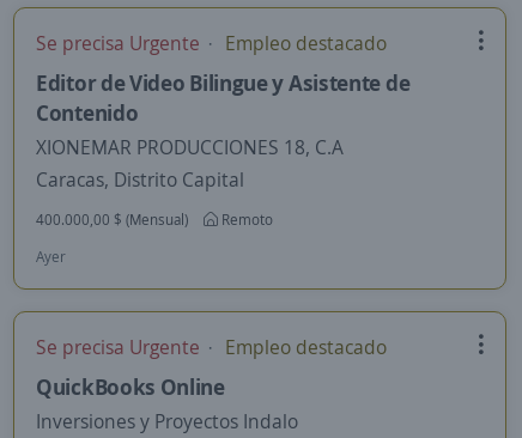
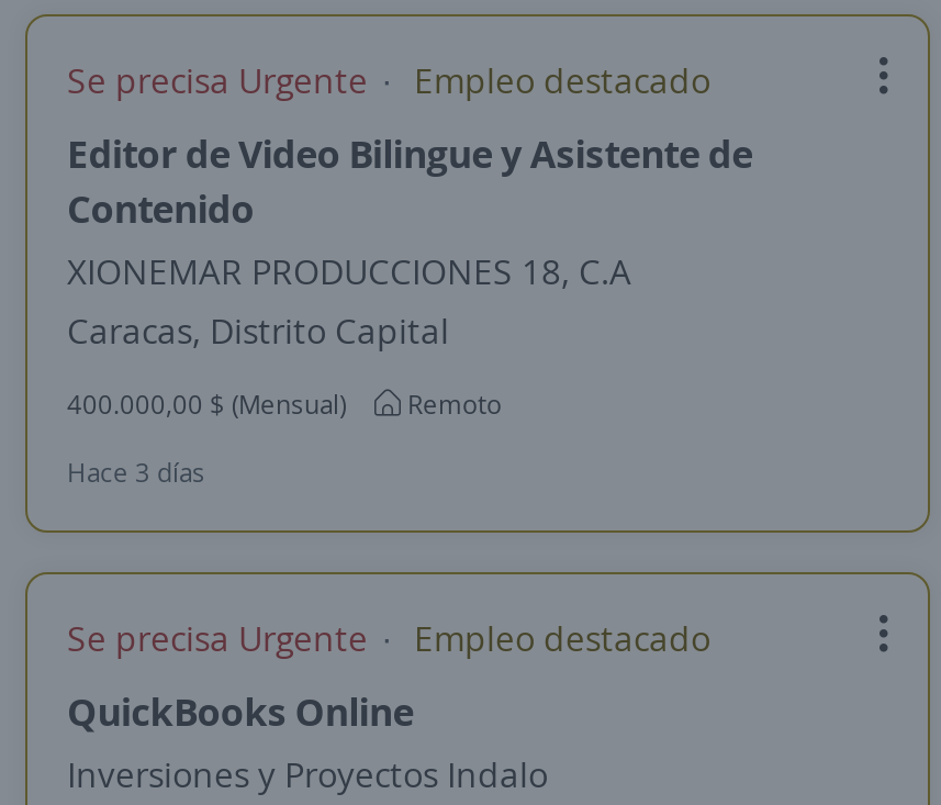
[36,247,66,267] Ayer -> [67,454,205,491] Hace 3 días

